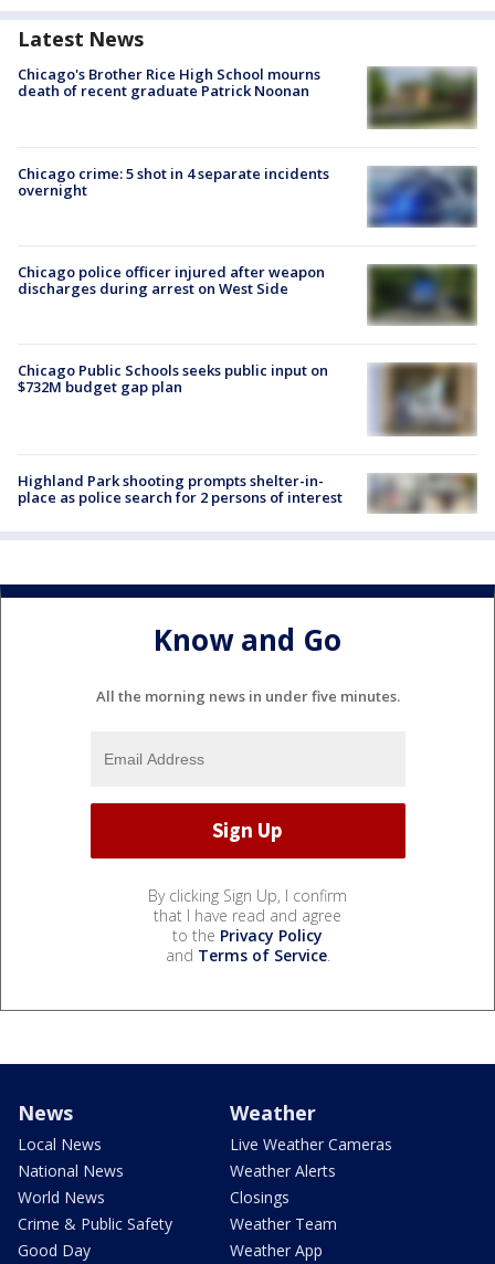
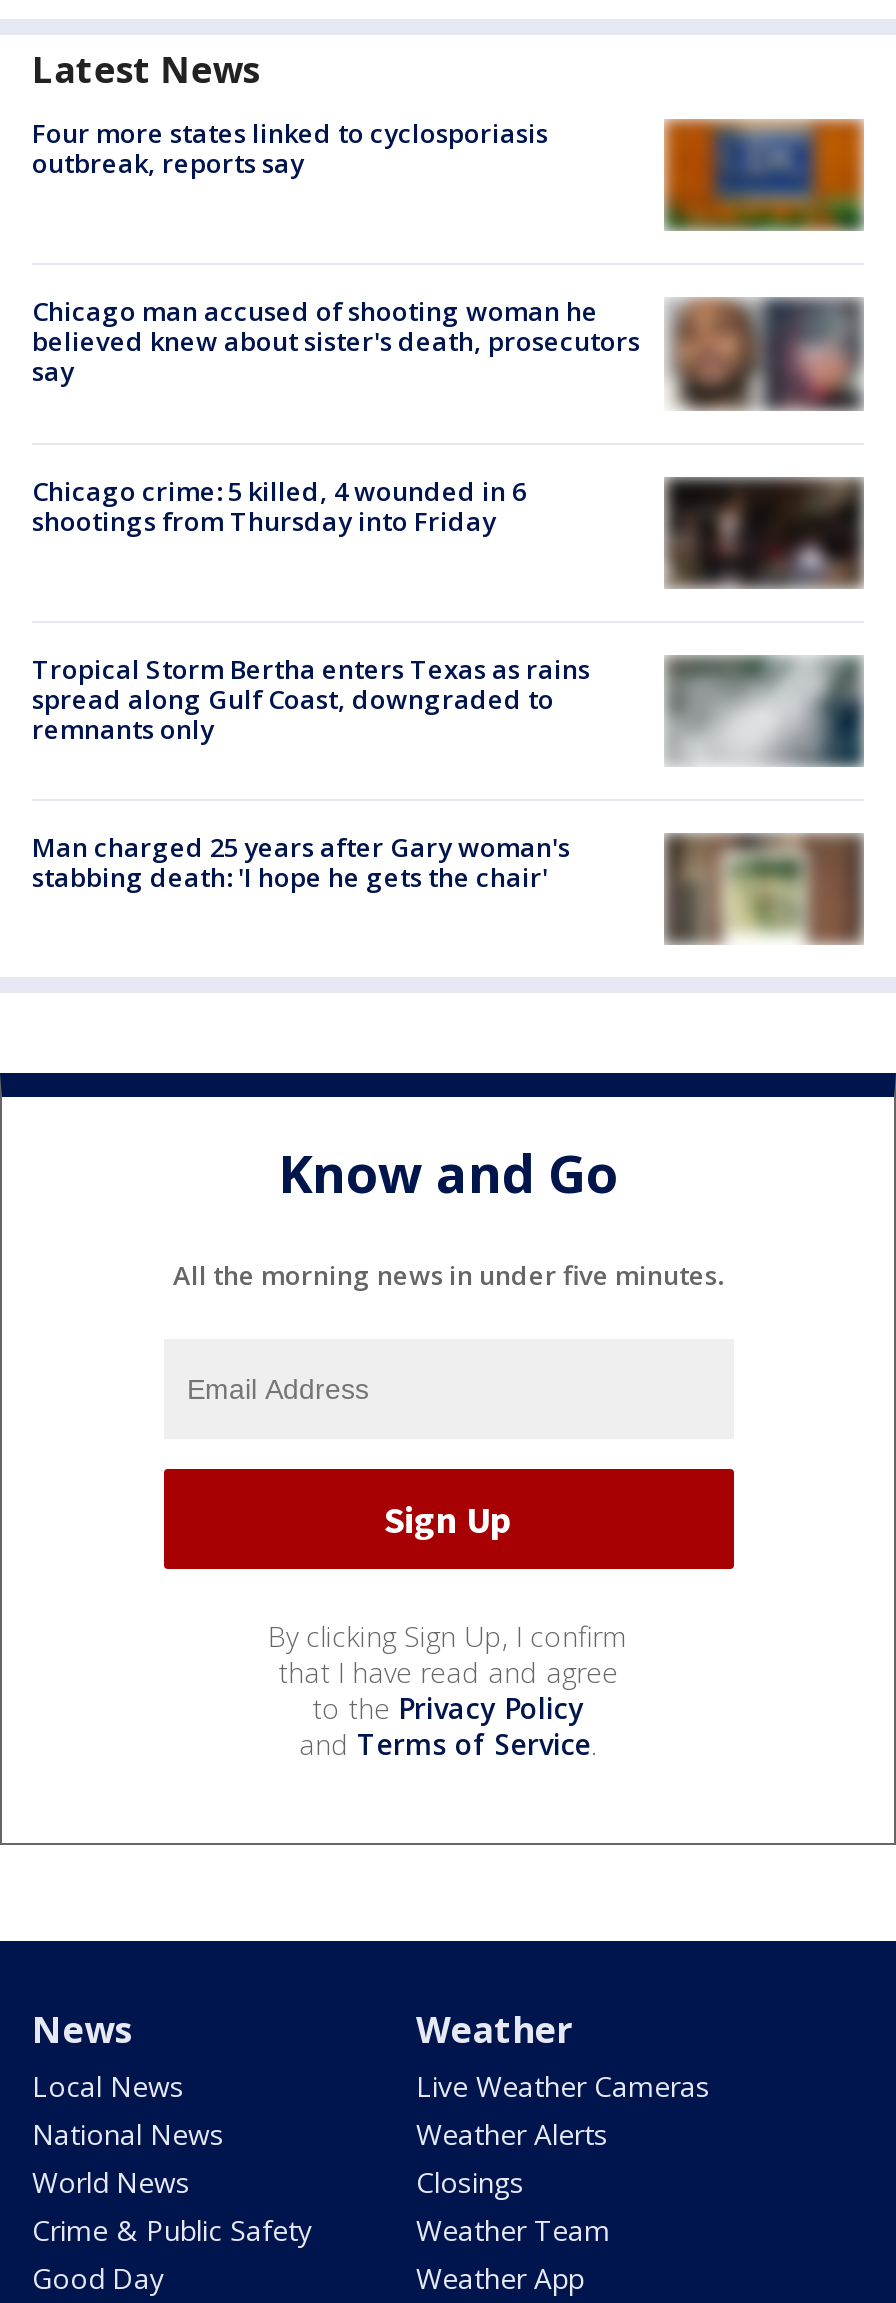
[18,65,320,101] Chicago's Brother Rice High School mourns | death of recent graduate Patrick Noonan -> [32,115,548,181] Four more states linked to cyclosporiasis | outbreak, reports say
[367,66,477,128] [image] -> [664,118,864,230] [image]
[18,163,471,228] [image] | Chicago crime: 5 shot in 4 separate incidents | overnight -> [32,293,852,412] [image] | Chicago man accused of shooting woman he | believed knew about sister's death, prosecutors | say
[18,262,325,298] Chicago police officer injured after weapon | discharges during arrest on West Side -> [32,472,526,538] Chicago crime: 5 killed, 4 wounded in 6 | shootings from Thursday into Friday
[375,264,476,324] [image] -> [674,480,860,586] [image]
[18,360,477,438] [image] | Chicago Public Schools seeks public input on | $732M budget gap plan -> [32,650,864,788] [image] | Tropical Storm Bertha enters Texas as rains | spread along Gulf Coast, downgraded to | remnants only
[367,462,477,514] [image] -> [662,832,866,946] [image]
[18,470,343,507] Highland Park shooting prompts shelter-in- | place as police search for 2 persons of interest -> [32,829,570,895] Man charged 25 years after Gary woman's | stabbing death: 'I hope he gets the chair'

